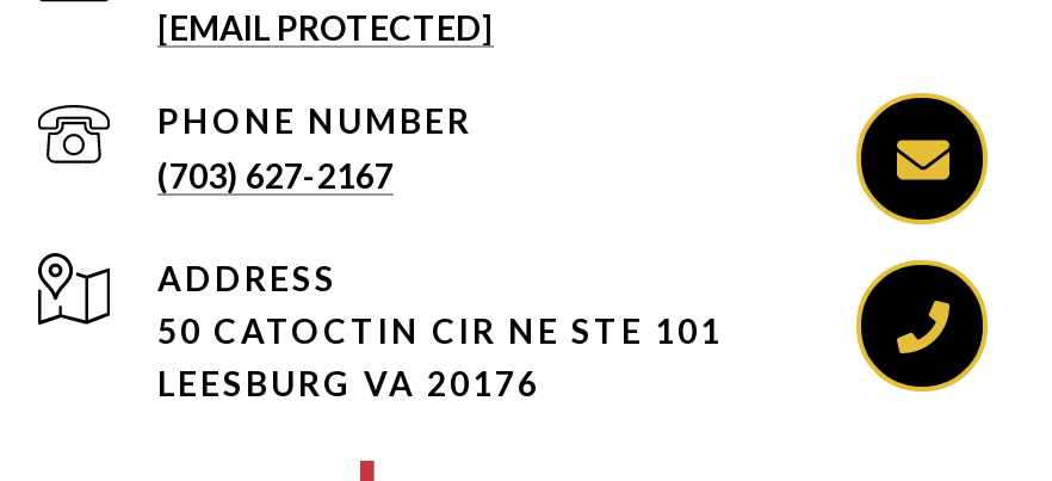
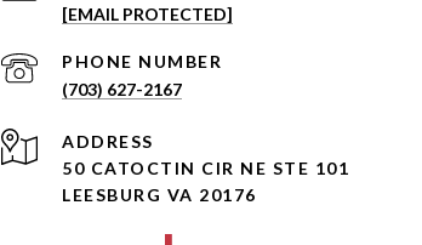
[854,91,990,227] [image] -> none
[854,258,990,394] [image] -> none

